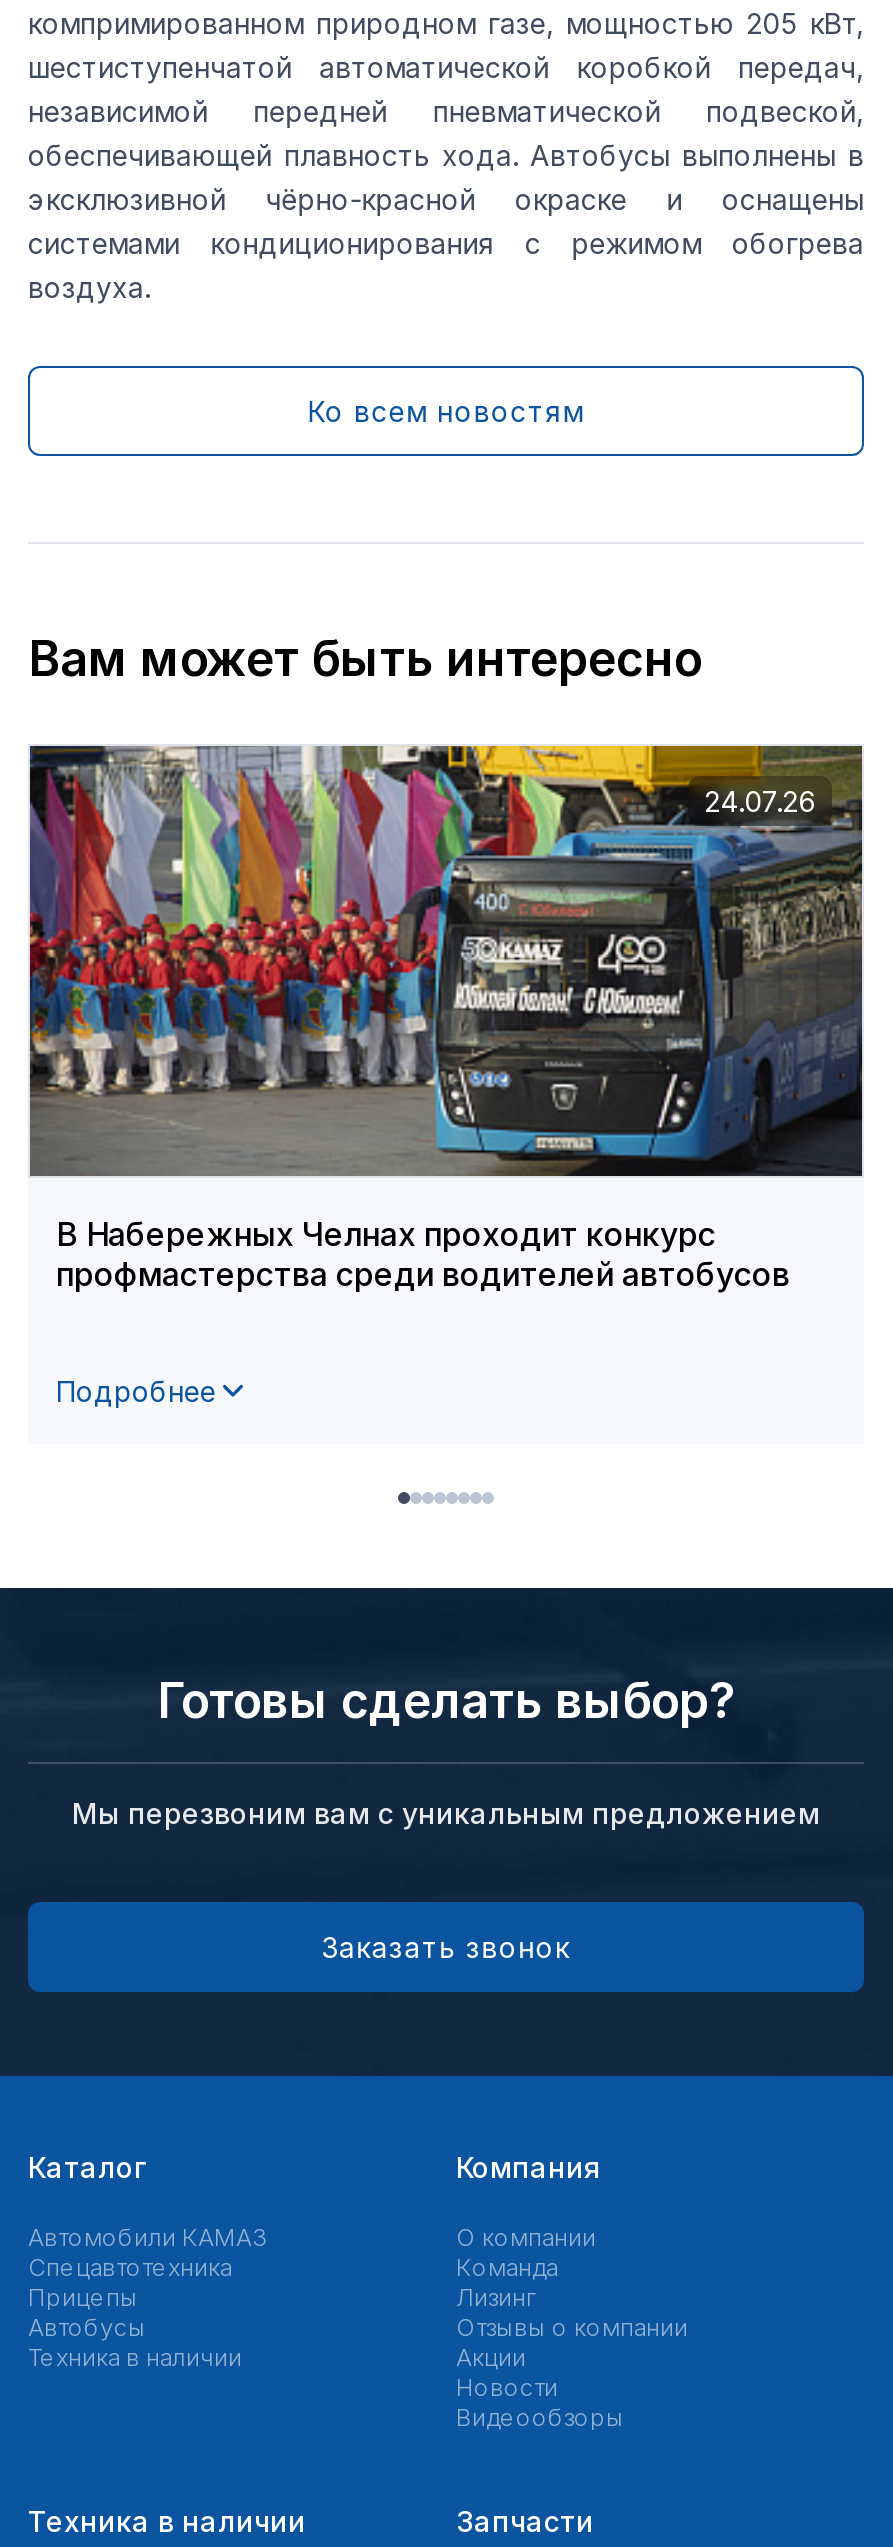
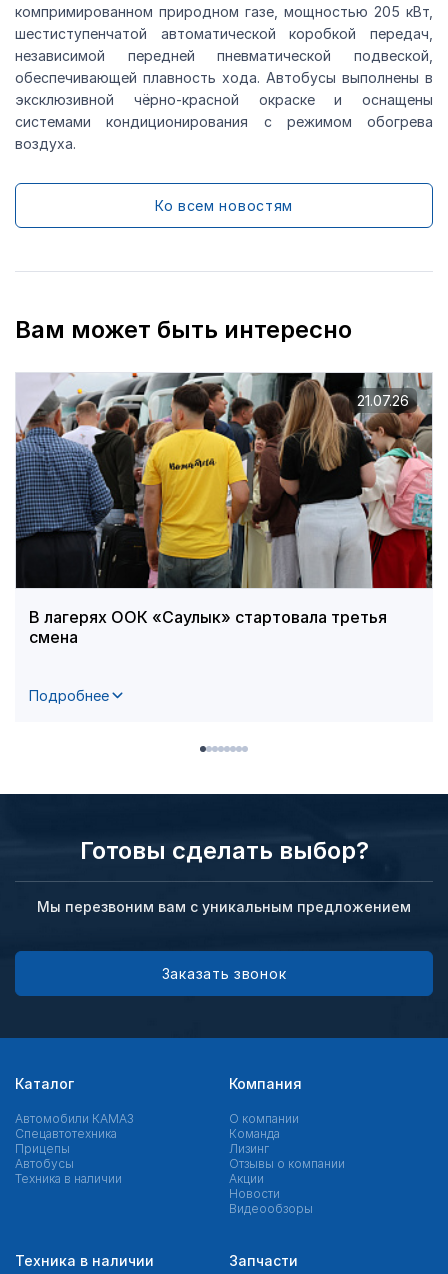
[28,744,864,1178] [image] | 24.07.26 -> [15,372,433,589] [image] | 21.07.26
[56,1213,790,1293] В Набережных Челнах проходит конкурс | профмастерства среди водителей автобусов -> [29,607,387,647] В лагерях ООК «Саулык» стартовала третья | смена

